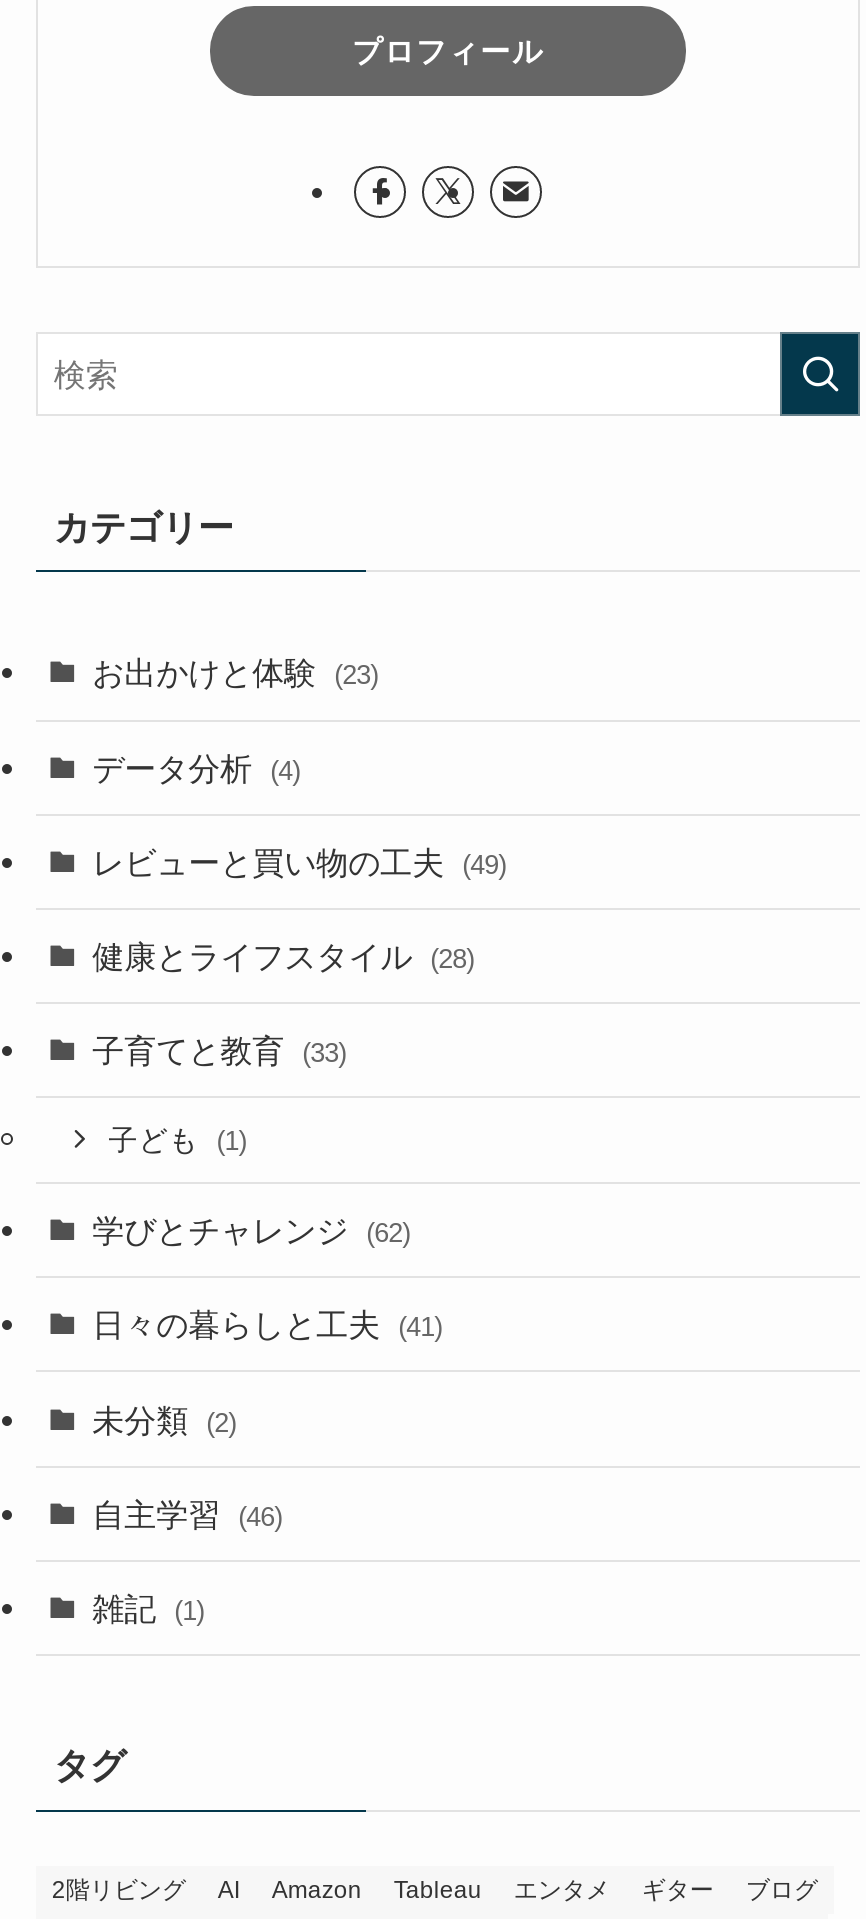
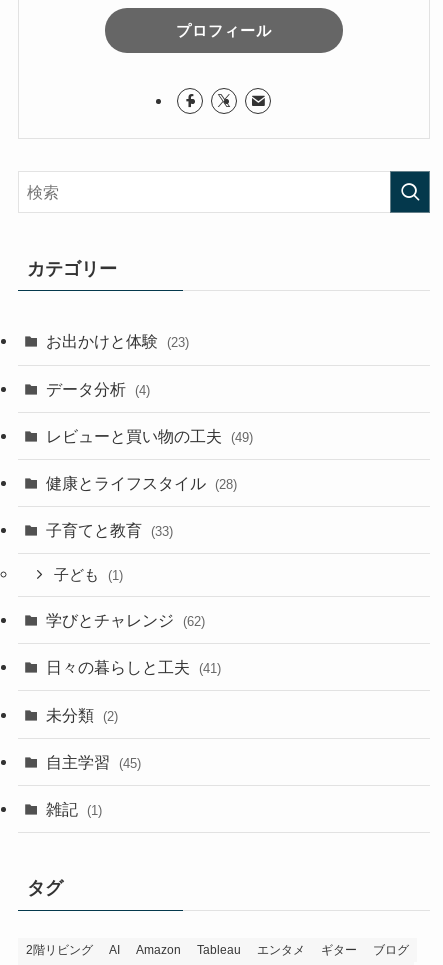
[92,1495,282,1531] 自主学習 (46) -> [46,753,141,771] 自主学習 (45)

